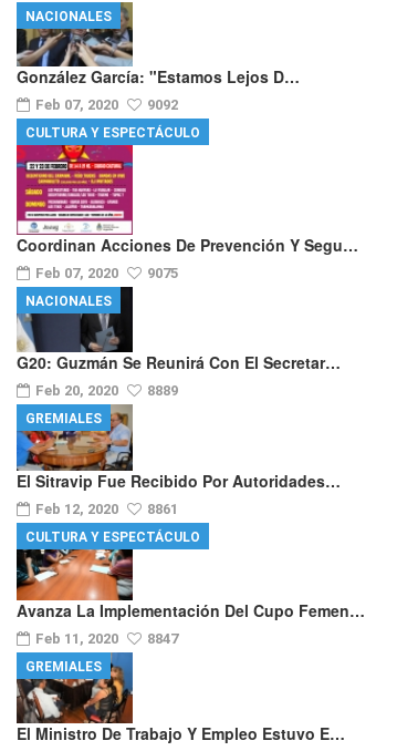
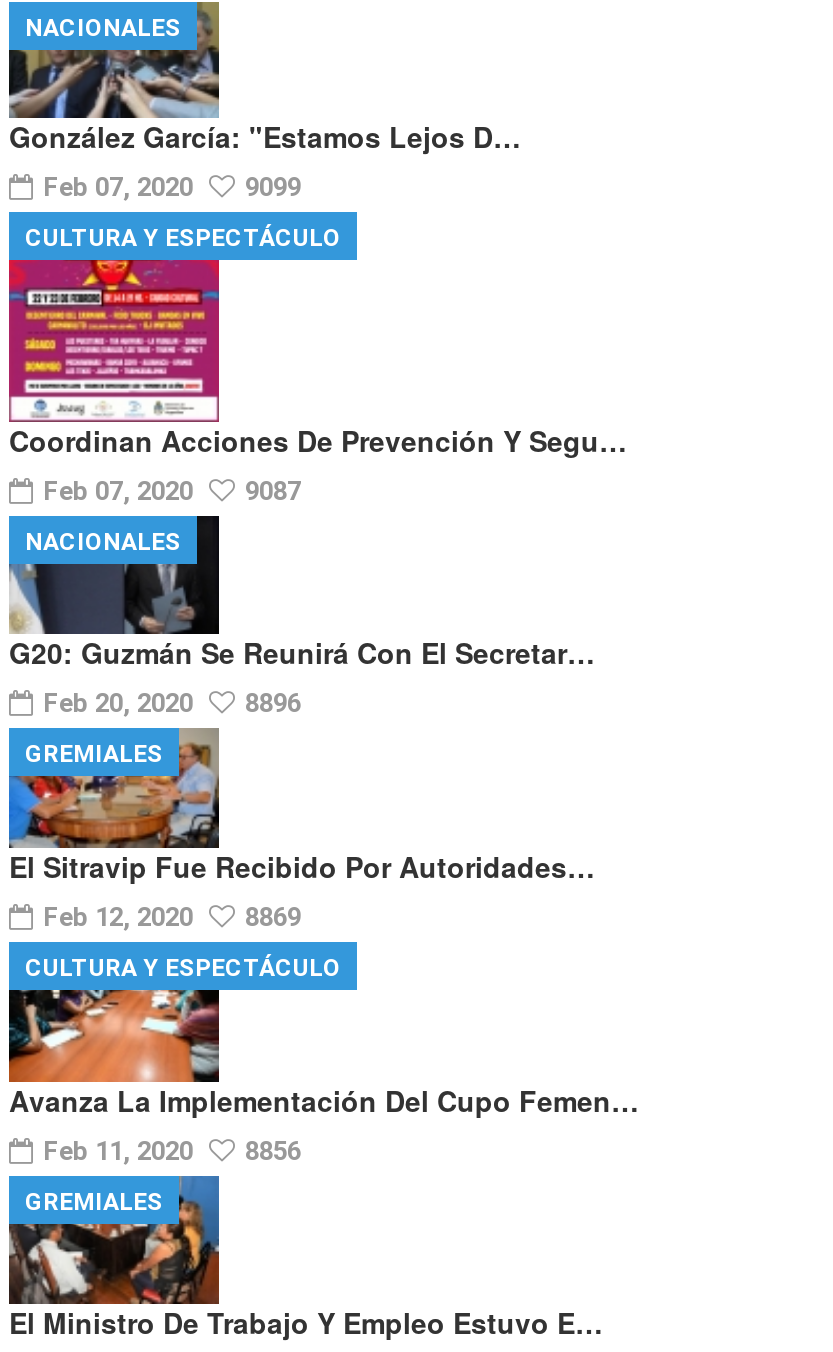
[35,97,178,113] Feb 07, 2020 9092 -> [43,173,301,203] Feb 07, 2020 9099
[35,265,178,282] Feb 07, 2020 9075 -> [43,477,301,507] Feb 07, 2020 9087
[35,382,178,399] Feb 20, 2020 8889 -> [43,688,301,718] Feb 20, 2020 8896
[35,501,178,517] Feb 12, 2020 8861 -> [43,902,301,932] Feb 12, 2020 8869
[35,631,178,647] Feb 11, 2020 8847 -> [43,1137,301,1167] Feb 11, 2020 8856

